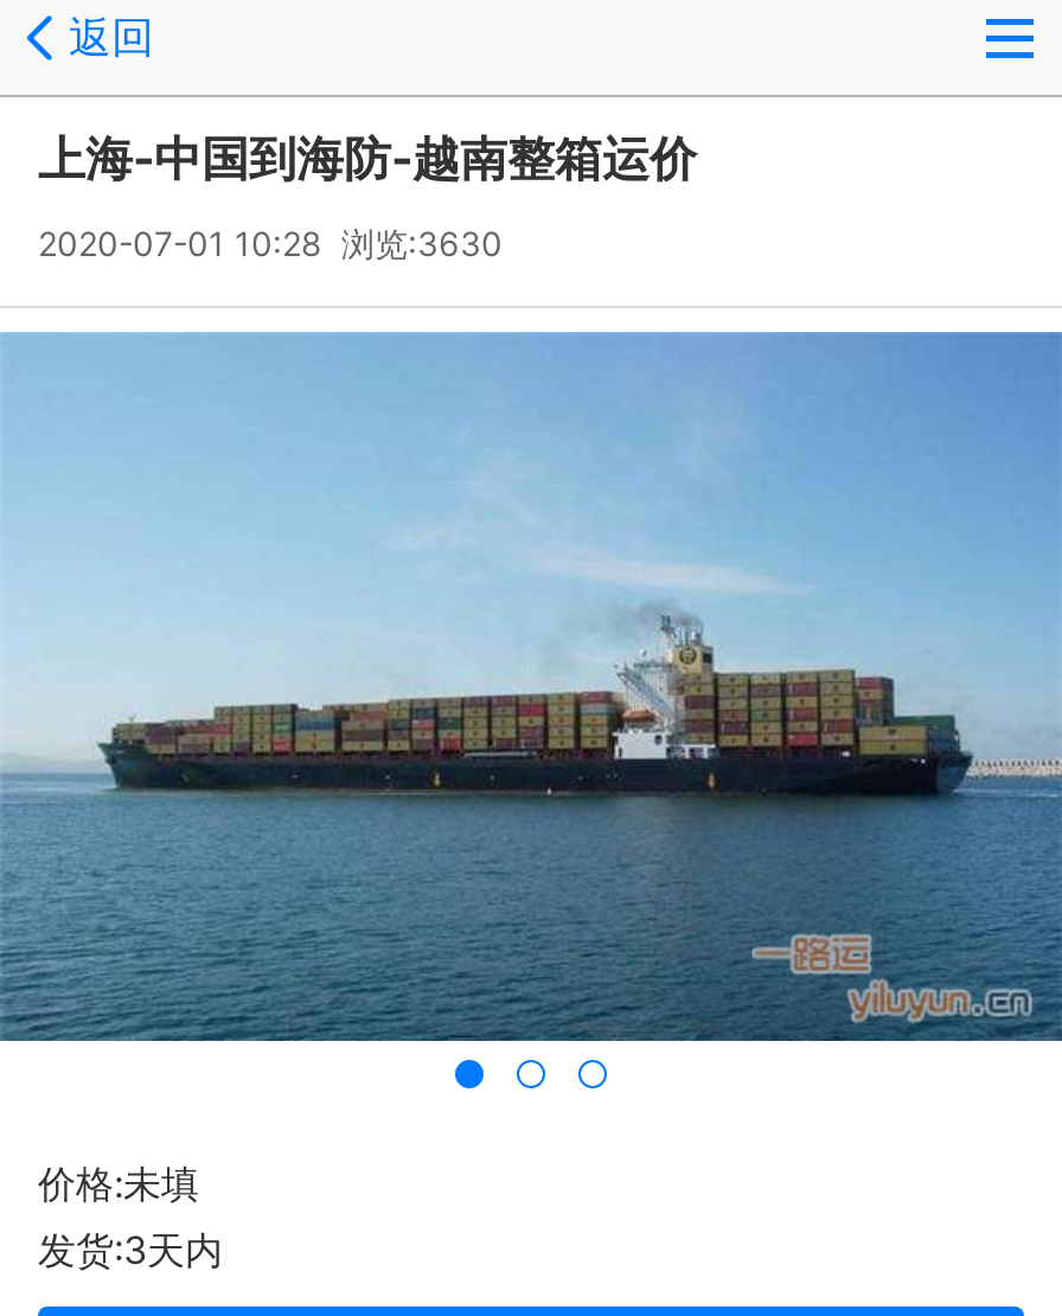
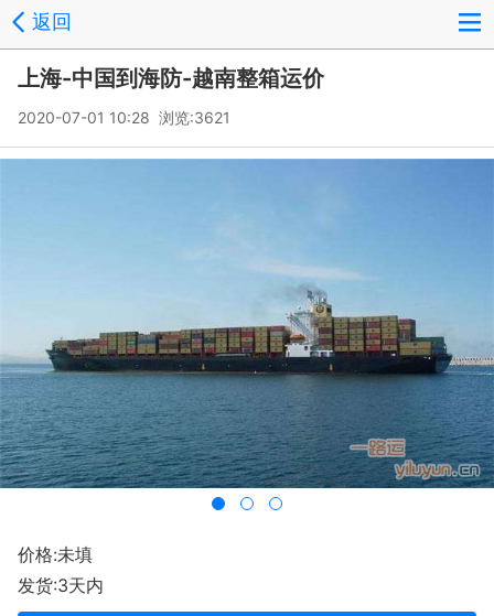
[38,223,503,263] 2020-07-01 10:28 浏览:3630 -> [18,108,230,127] 2020-07-01 10:28 浏览:3621

